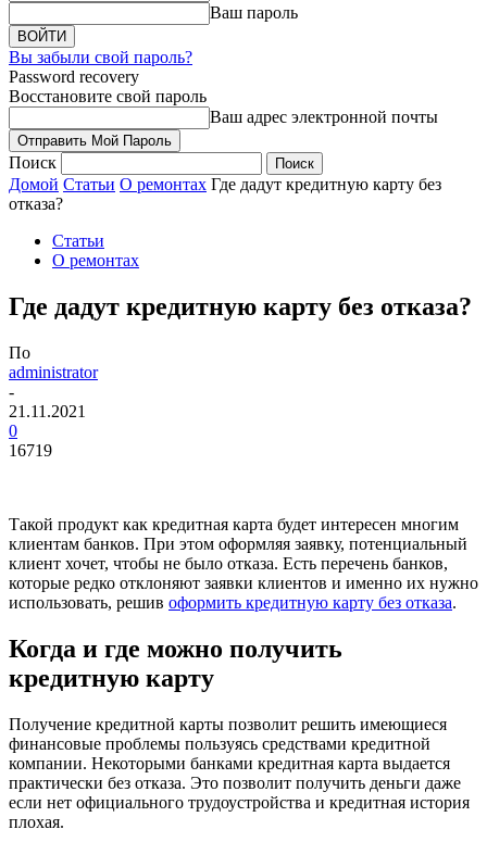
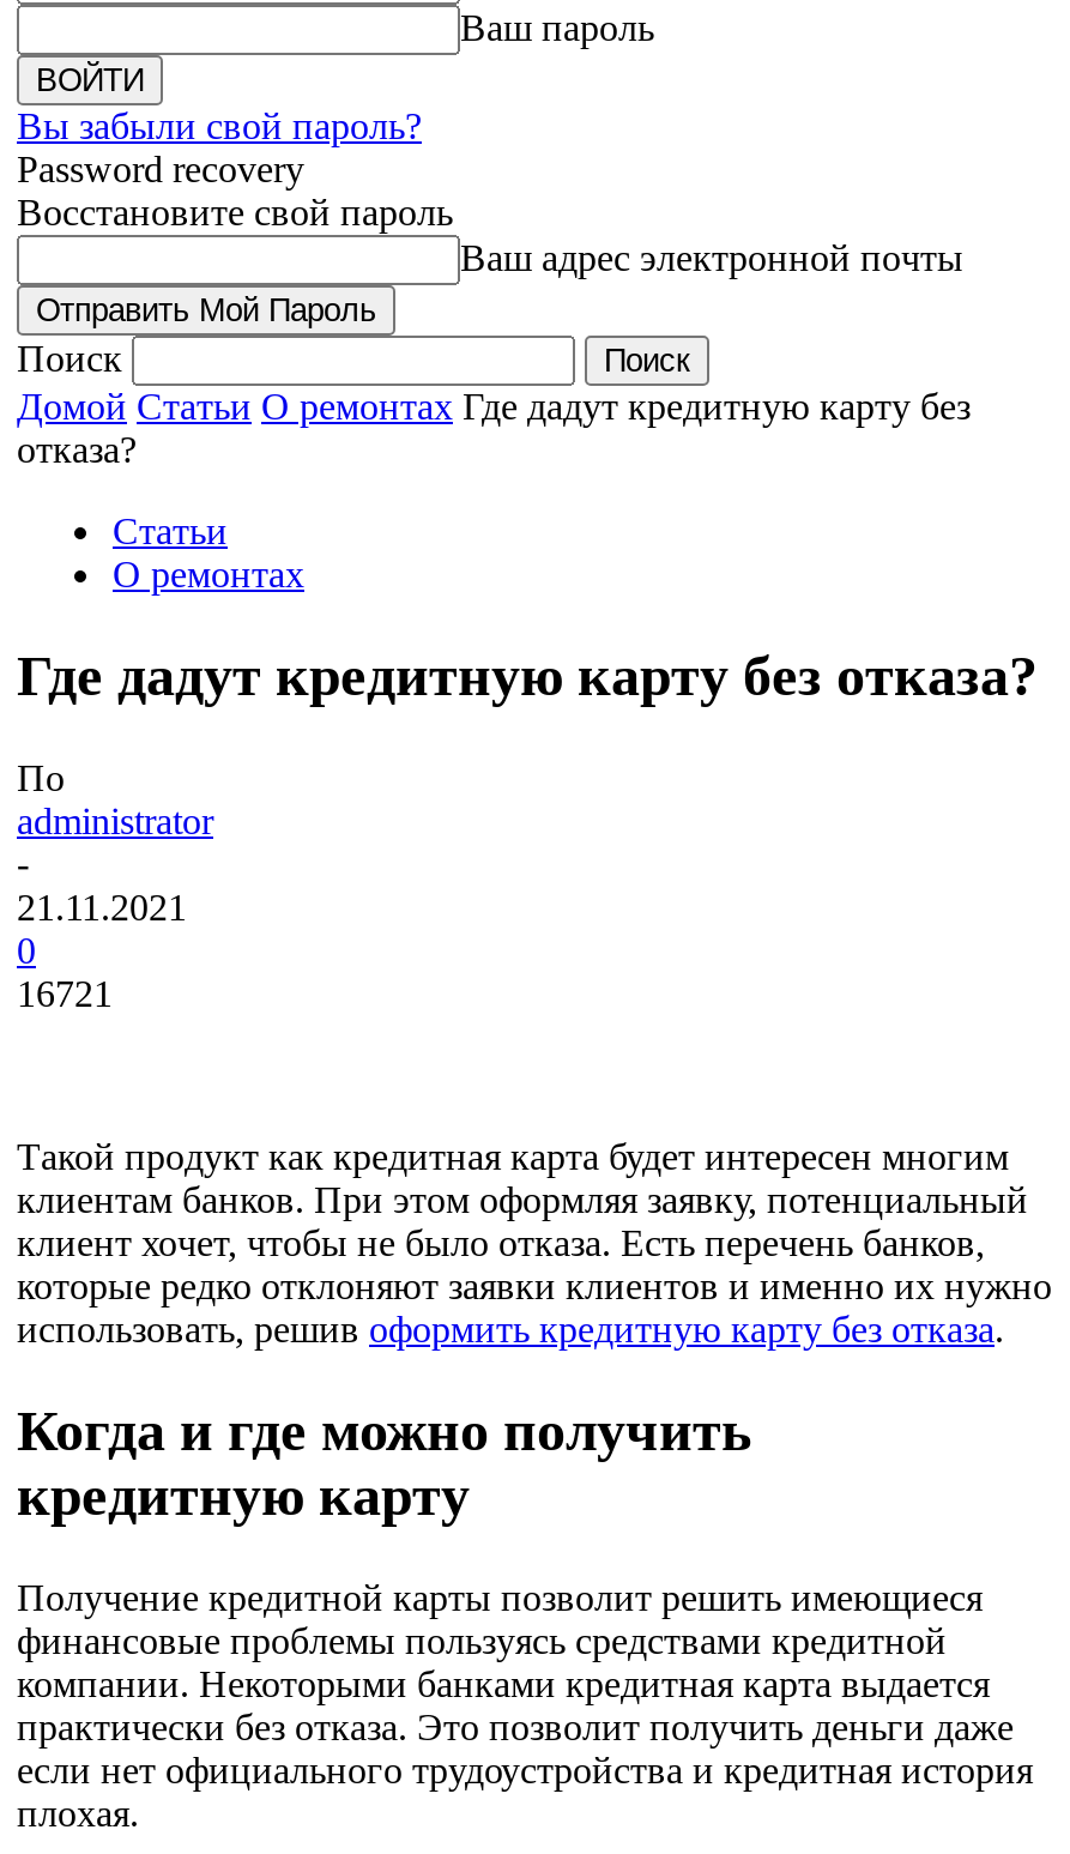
[9,441,52,459] 16719 -> [17,973,113,1013] 16721

